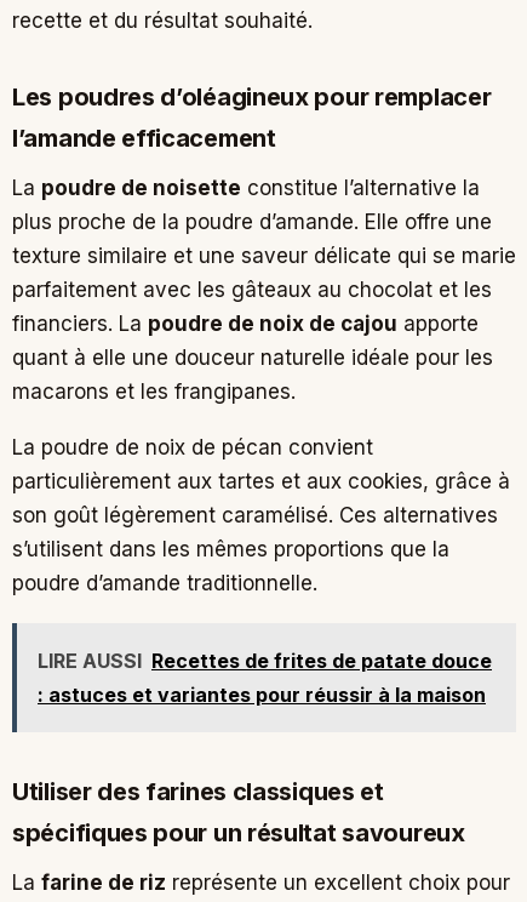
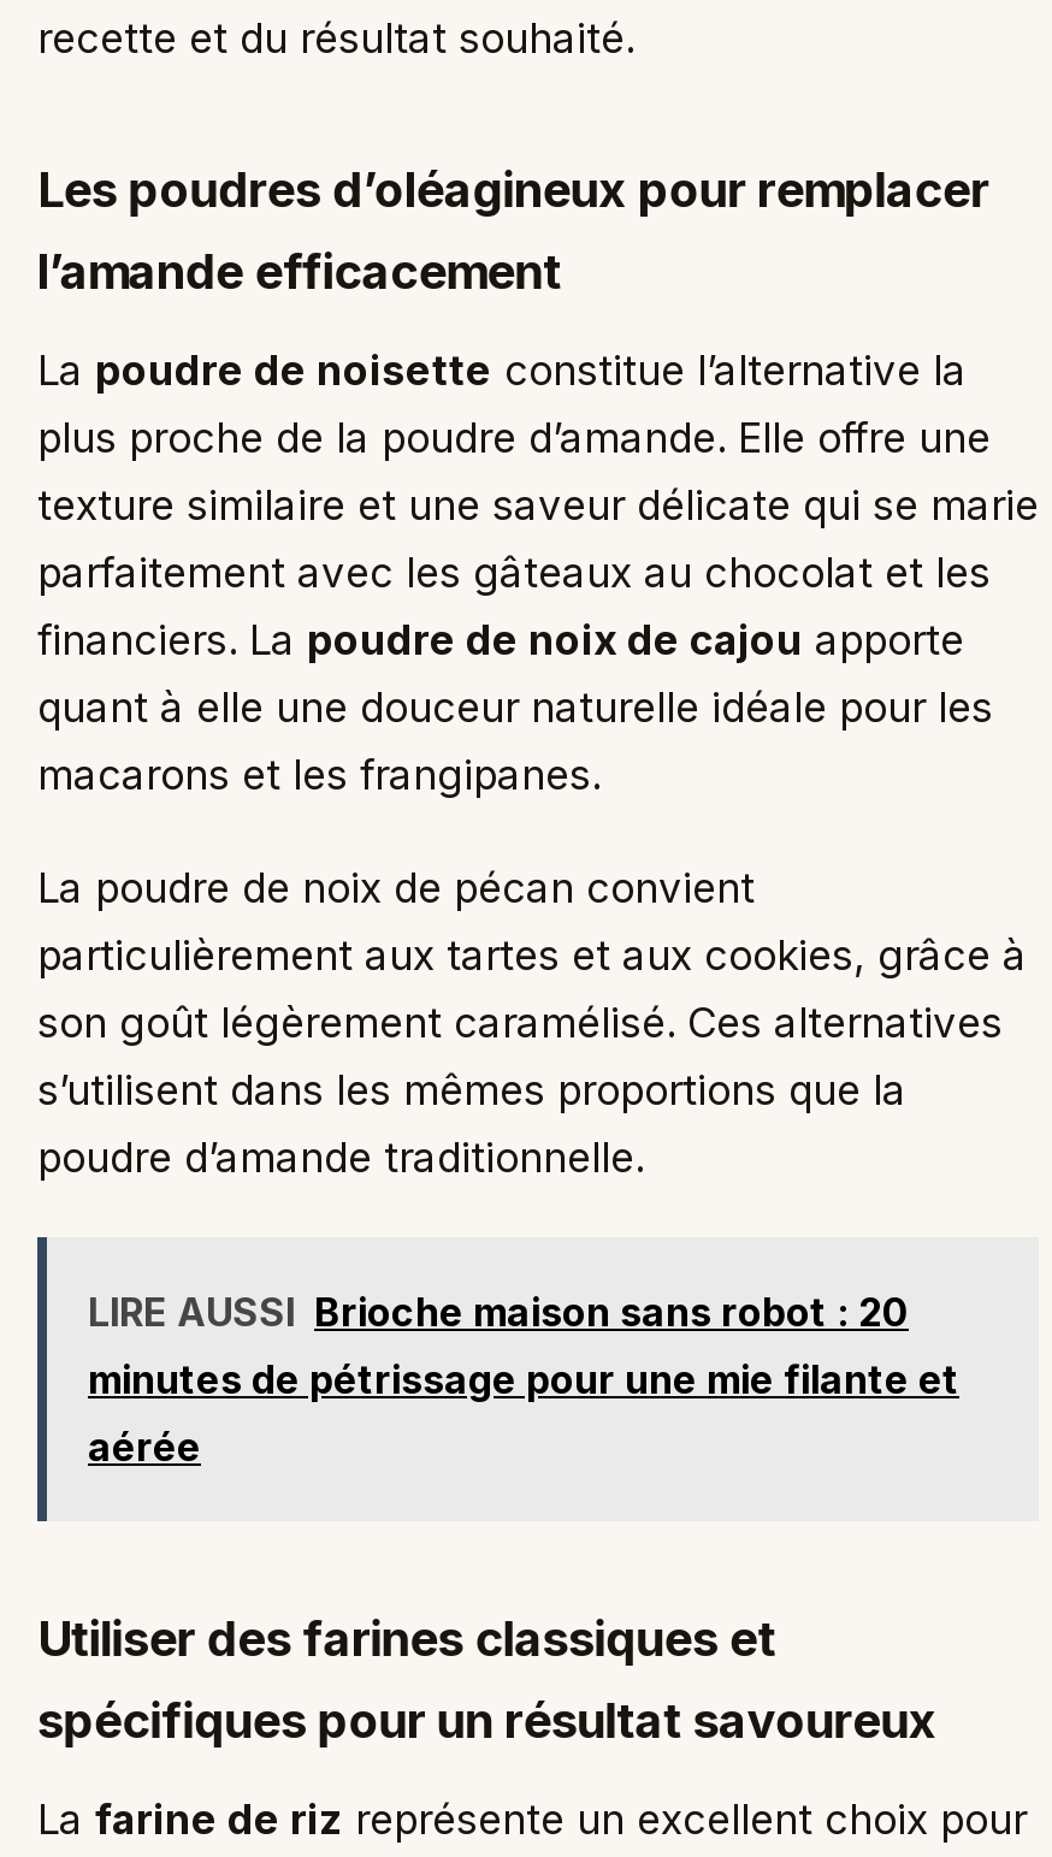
[38,649,492,707] LIRE AUSSI Recettes de frites de patate douce | : astuces et variantes pour réussir à la maison -> [88,1287,959,1470] LIRE AUSSI Brioche maison sans robot : 20 | minutes de pétrissage pour une mie filante et | aérée

